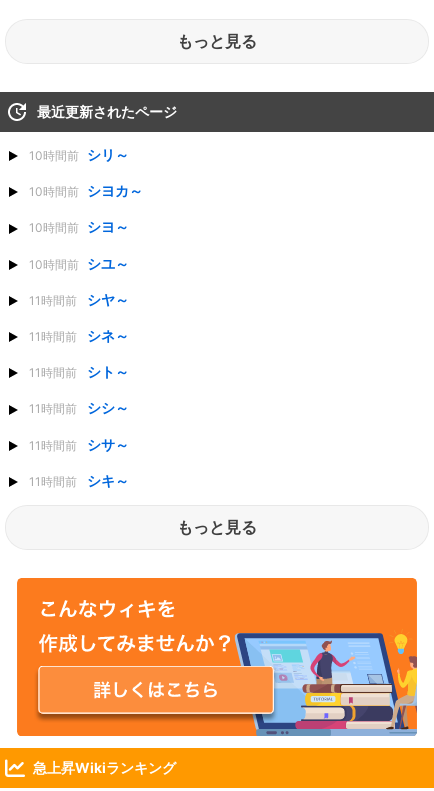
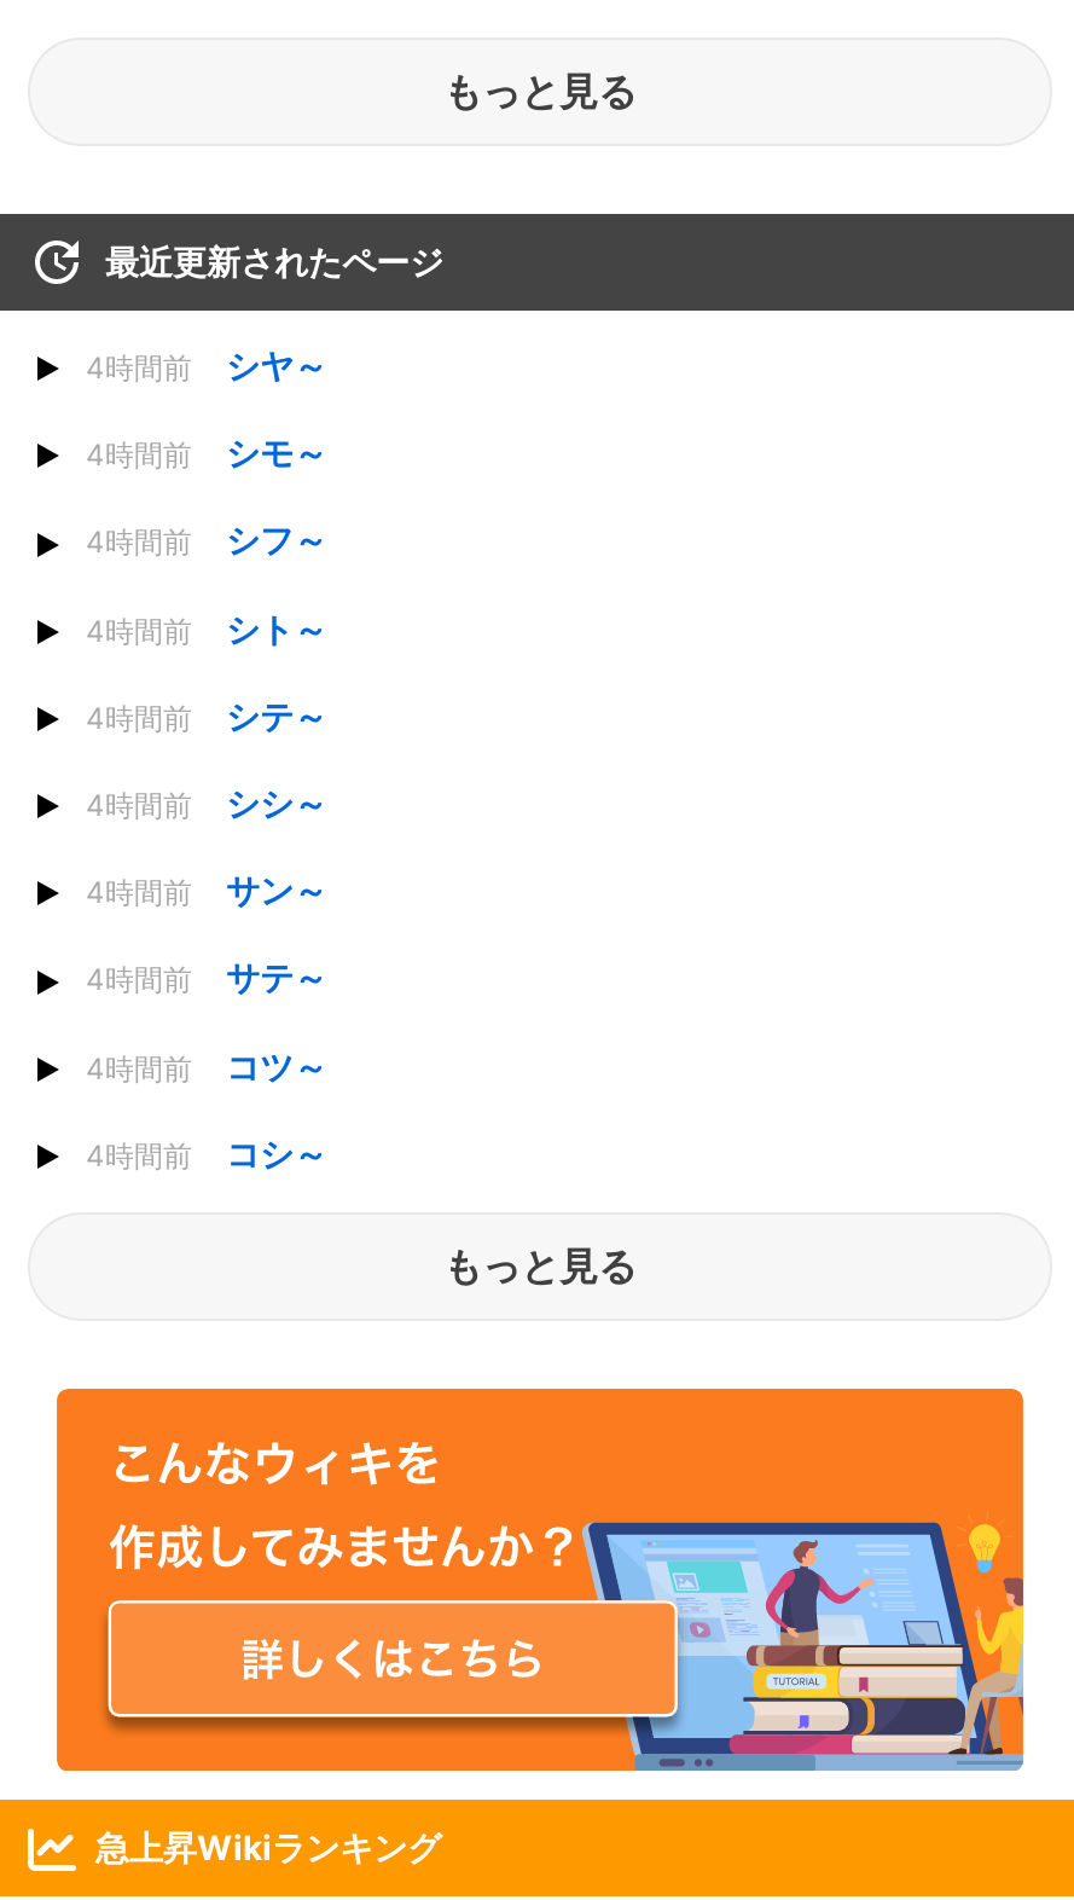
[29,146,143,308] 10時間前 シリ～ | 10時間前 シヨカ～ | 10時間前 シヨ～ | 10時間前 シユ～ | 11時間前 -> [86,349,192,386] 4時間前
moved [87,291,129,308] -> [226,344,327,386]: シヤ～
[29,327,129,380] 11時間前 | シネ～ | 11時間前 -> [86,432,327,648] 4時間前 | シモ～ | 4時間前 | シフ～ | 4時間前
moved [87,363,129,380] -> [226,607,327,648]: シト～
[29,401,77,416] 11時間前 -> [86,694,327,823] 4時間前 | シテ～ | 4時間前
moved [87,399,129,416] -> [226,782,327,823]: シシ～
[29,435,129,489] 11時間前 | シサ～ | 11時間前 | シキ～ -> [86,869,327,1173] 4時間前 | サン～ | 4時間前 | サテ～ | 4時間前 | コツ～ | 4時間前 | コシ～

